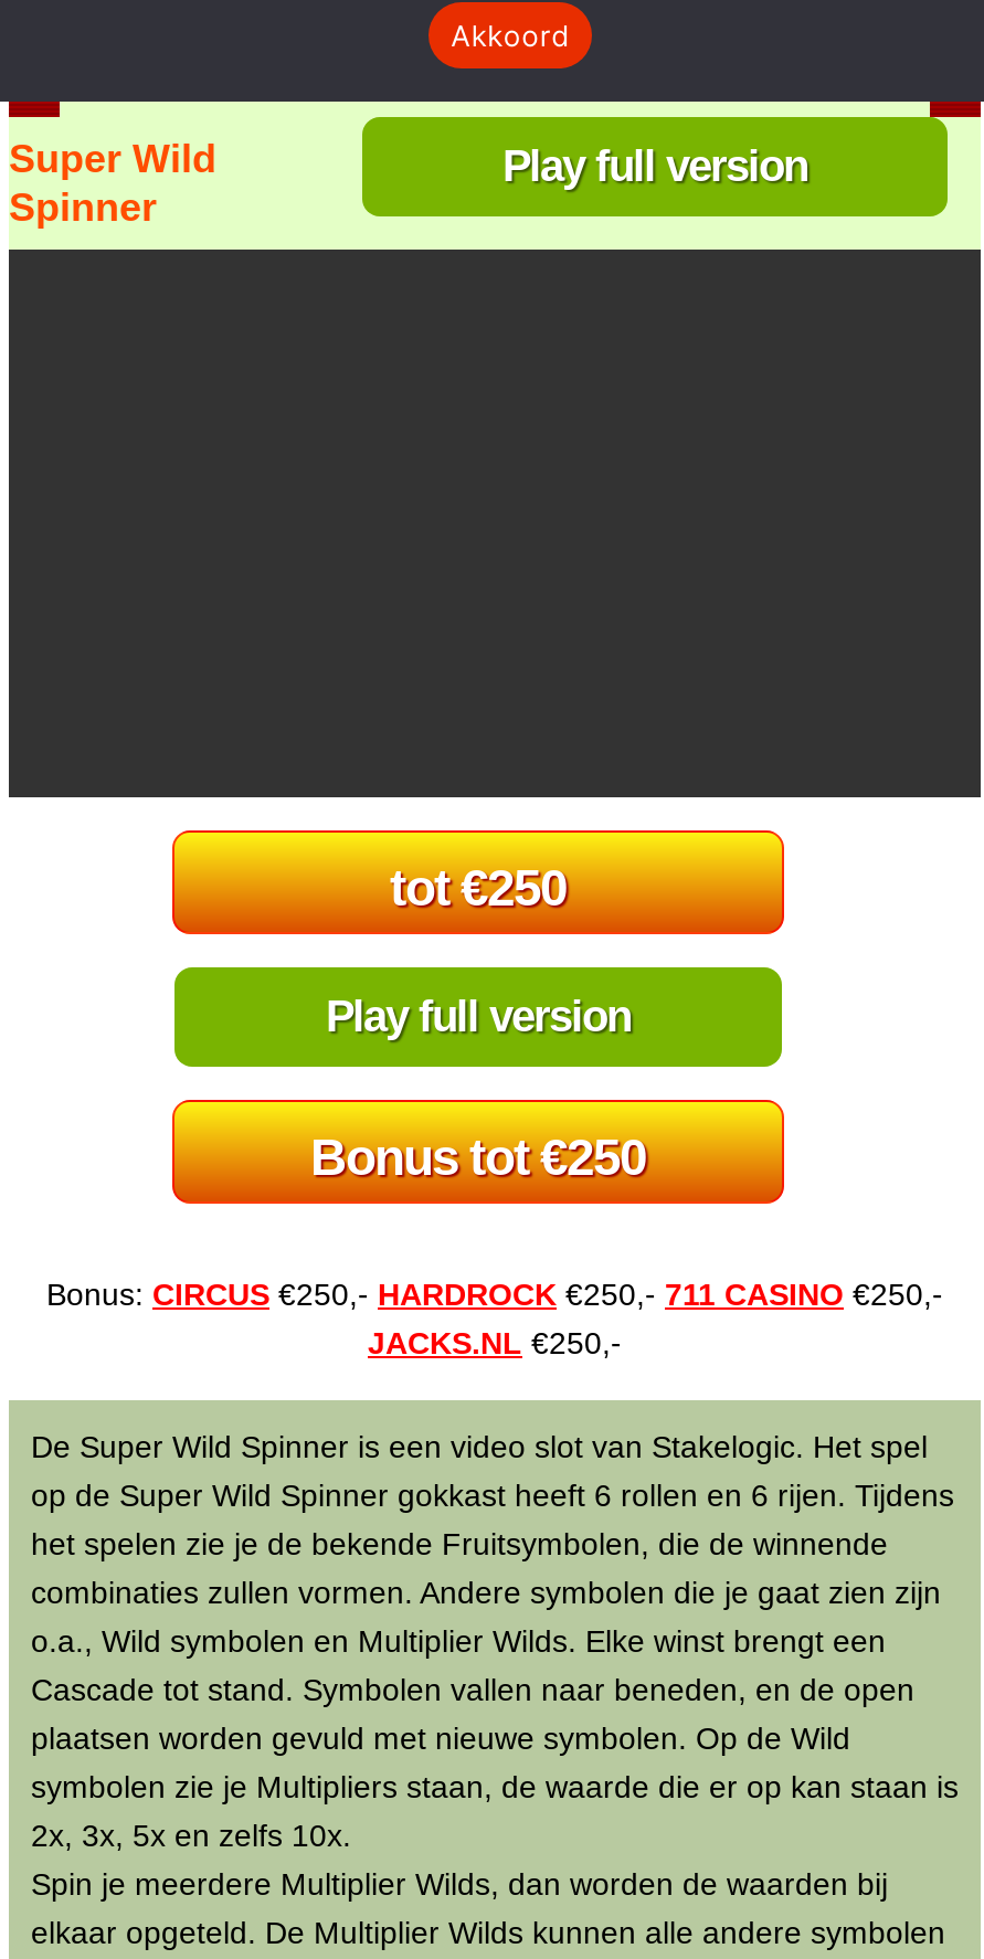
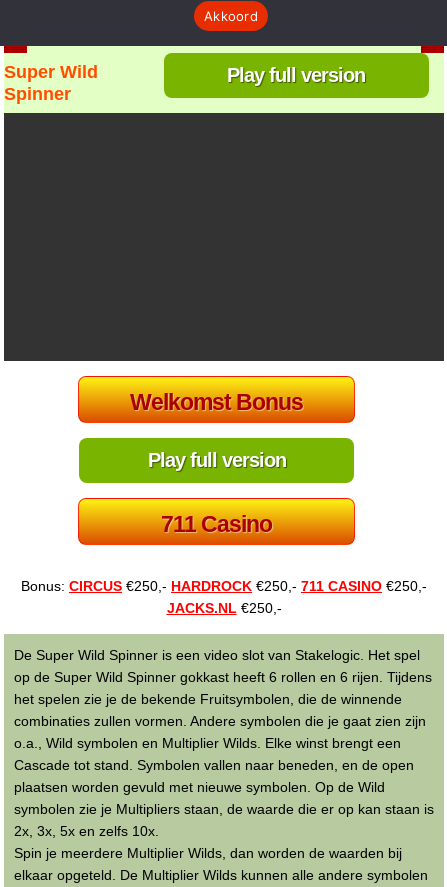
[390,859,567,916] tot €250 -> [130,389,303,415] Welkomst Bonus
[310,1128,646,1186] Bonus tot €250 -> [161,511,272,537] 711 Casino

